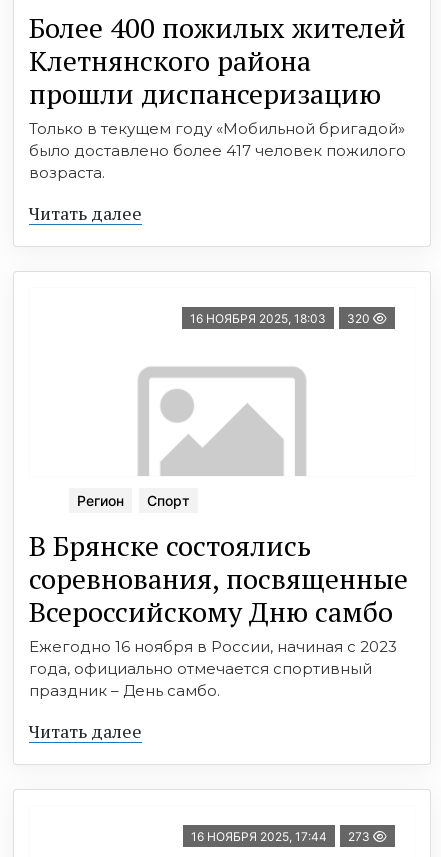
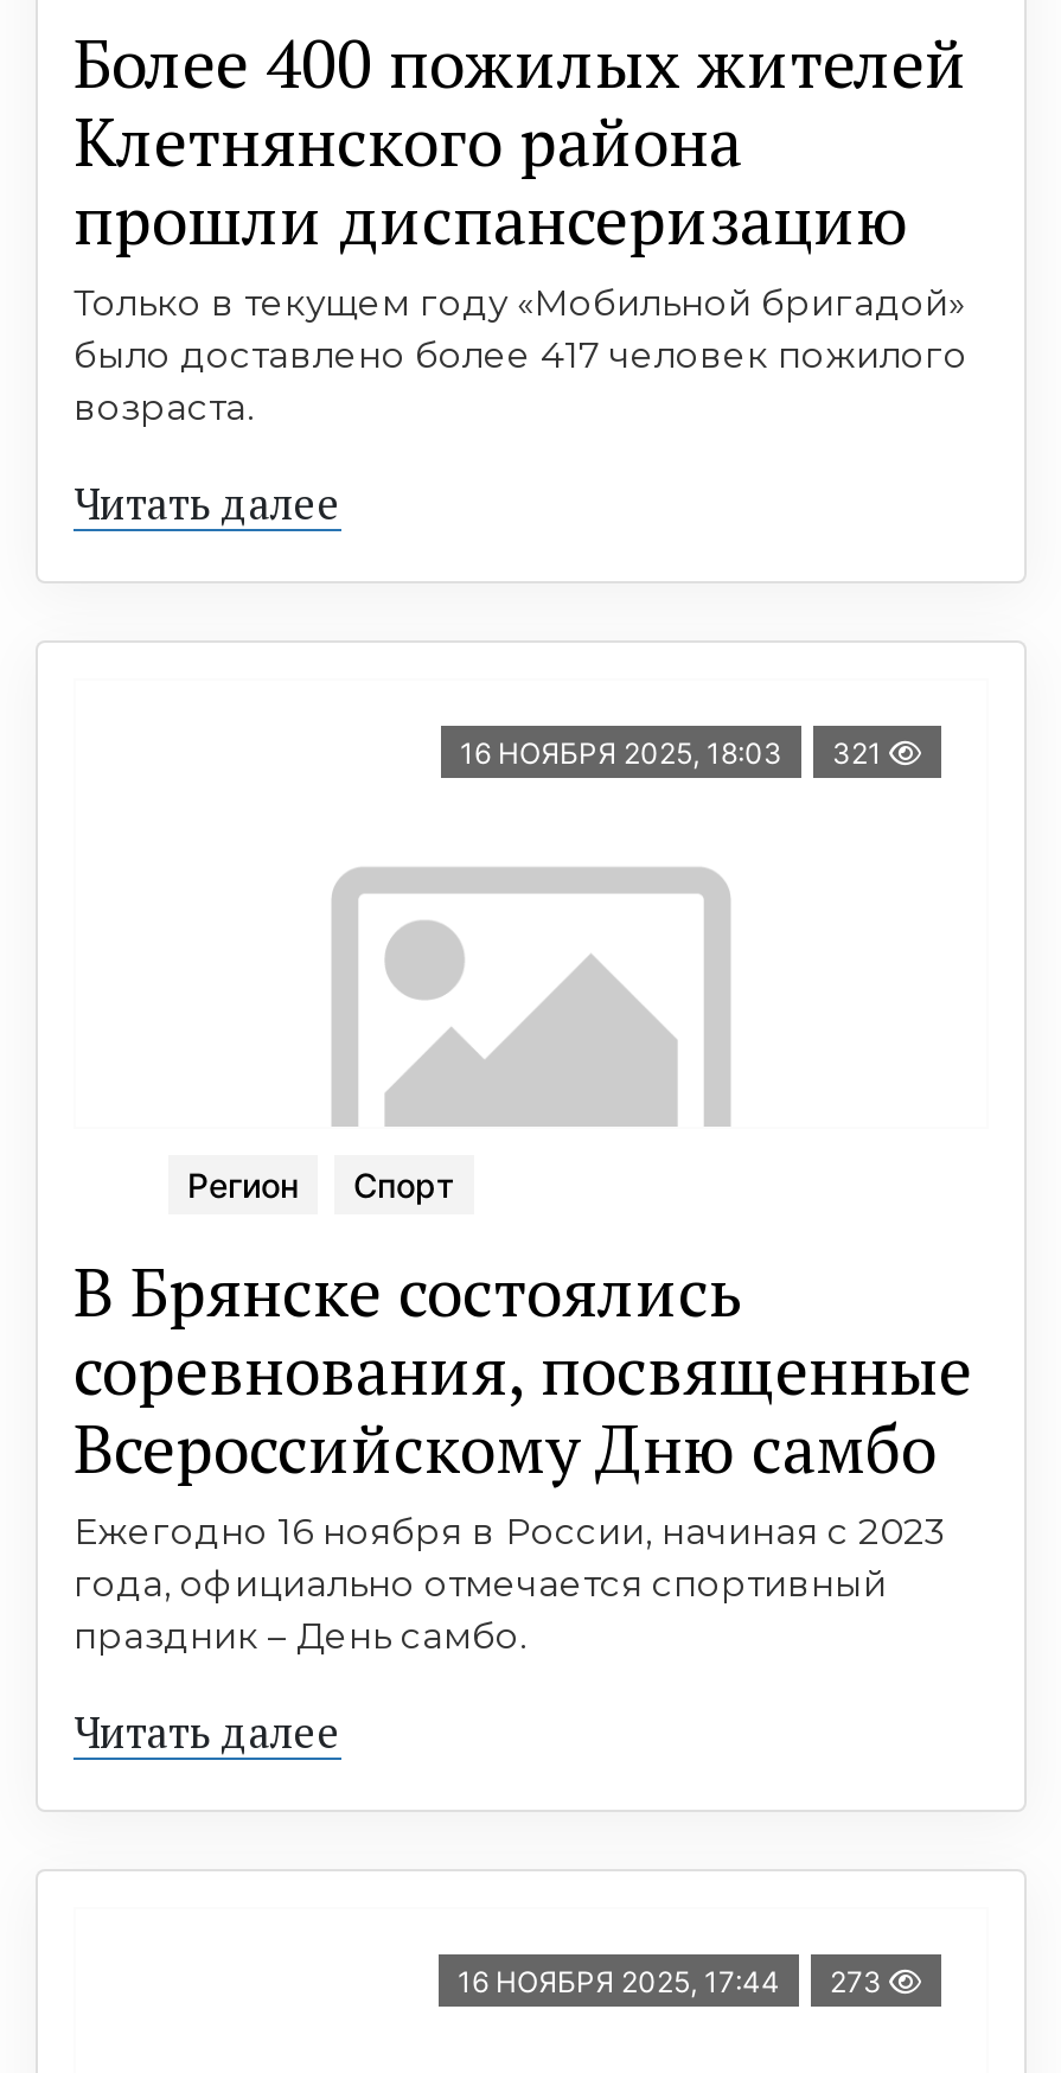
[190,311,373,326] 16 НОЯБРЯ 2025, 18:03 320 -> [460,734,889,770] 16 НОЯБРЯ 2025, 18:03 321

